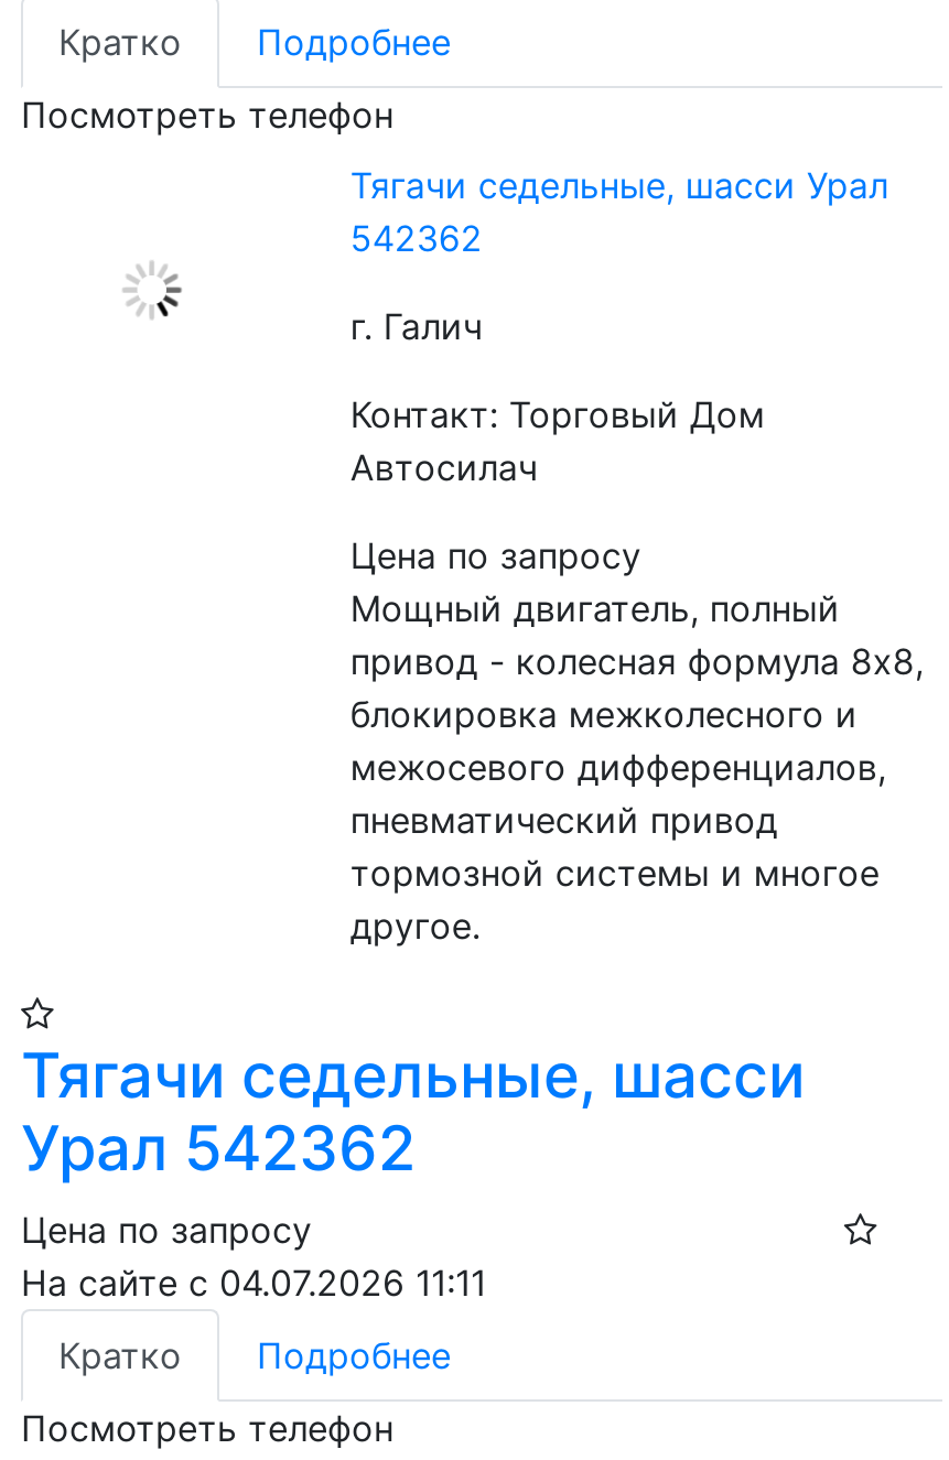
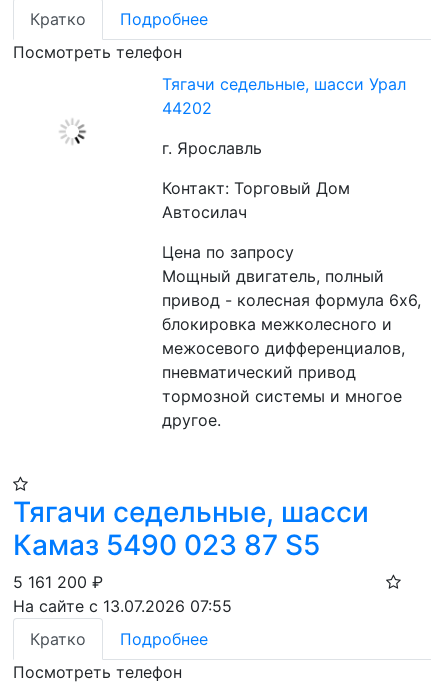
[350,216,482,260] 542362 -> [162,98,212,118] 44202
[350,304,482,348] г. Галич -> [162,138,262,158] г. Ярославль
[350,639,923,683] привод - колесная формула 8х8, -> [162,290,421,310] привод - колесная формула 6х6,
[21,1110,486,1304] Урал 542362 | Цена по запросу | На сайте с 04.07.2026 11:11 -> [13,528,320,616] Камаз 5490 023 87 S5 | 5 161 200 ₽ | На сайте с 13.07.2026 07:55

